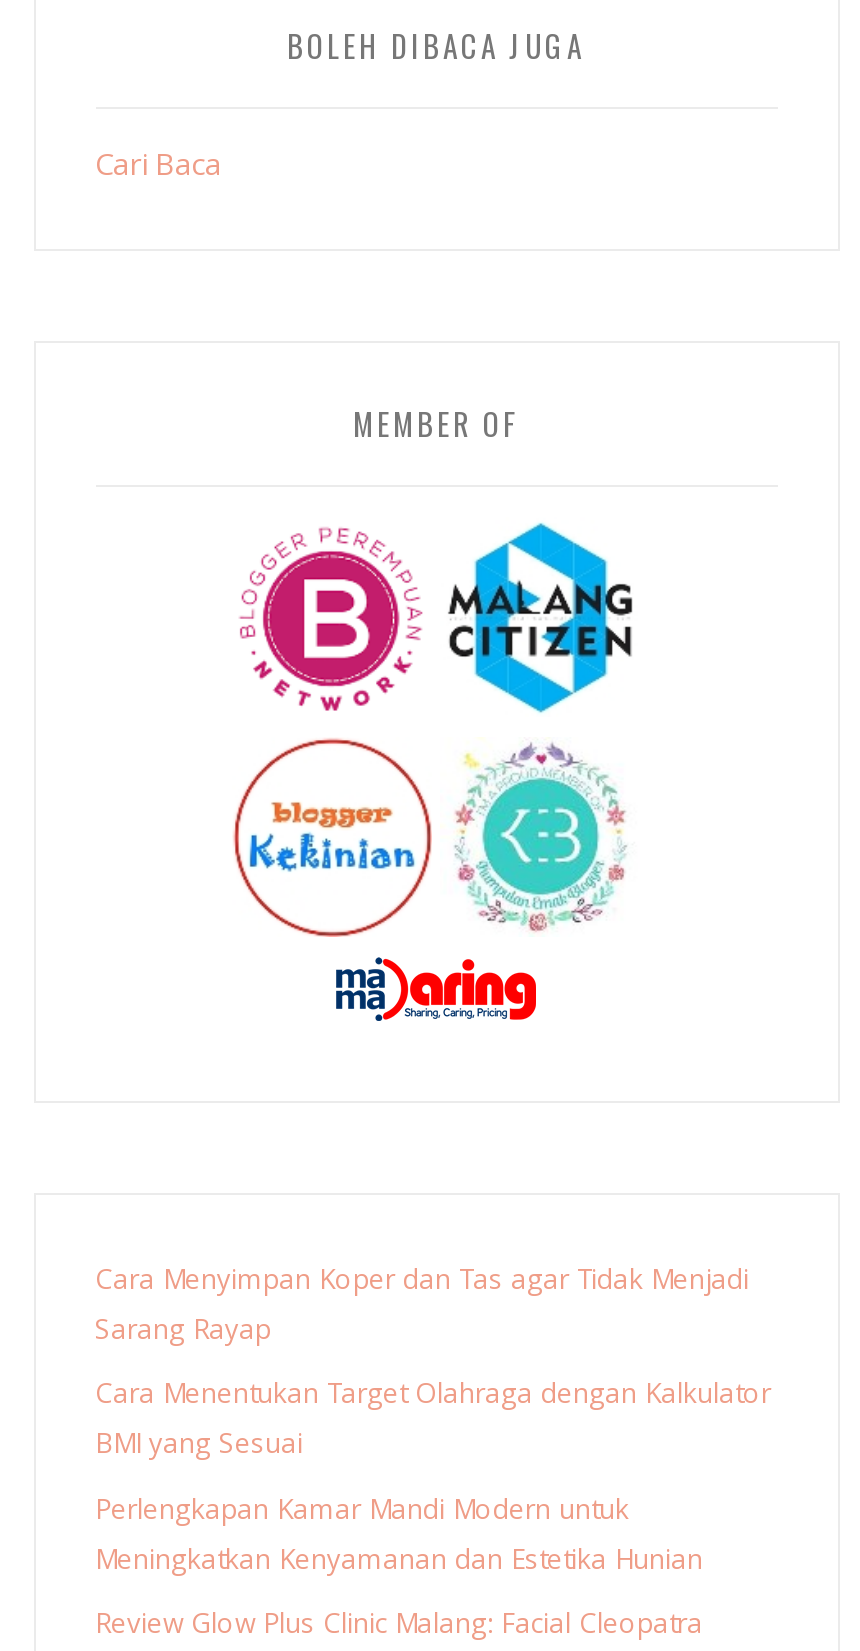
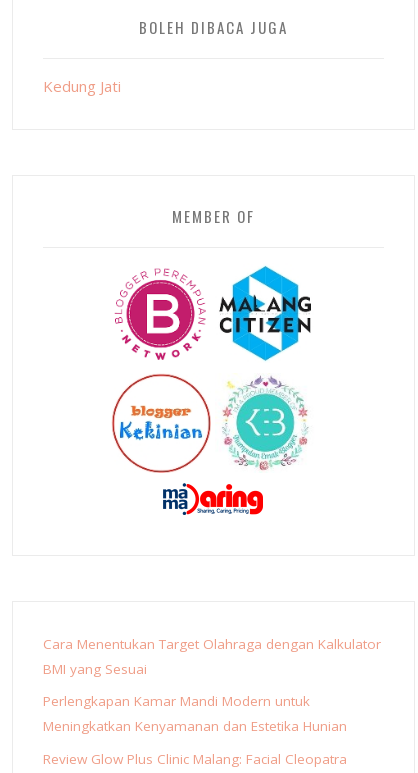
[95,143,221,183] Cari Baca -> [42,76,120,96] Kedung Jati
[95,1261,749,1347] Cara Menyimpan Koper dan Tas agar Tidak Menjadi | Sarang Rayap -> none

